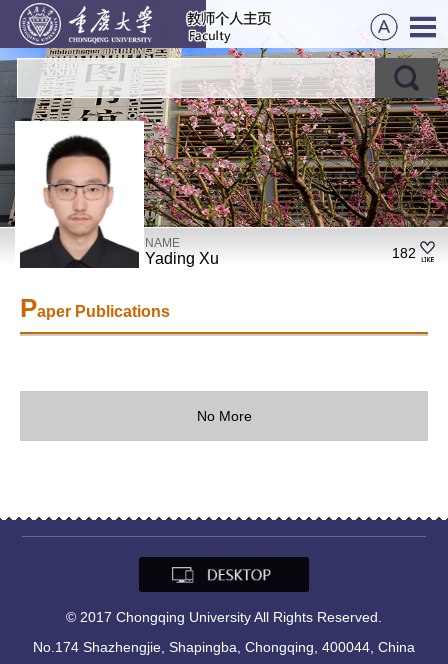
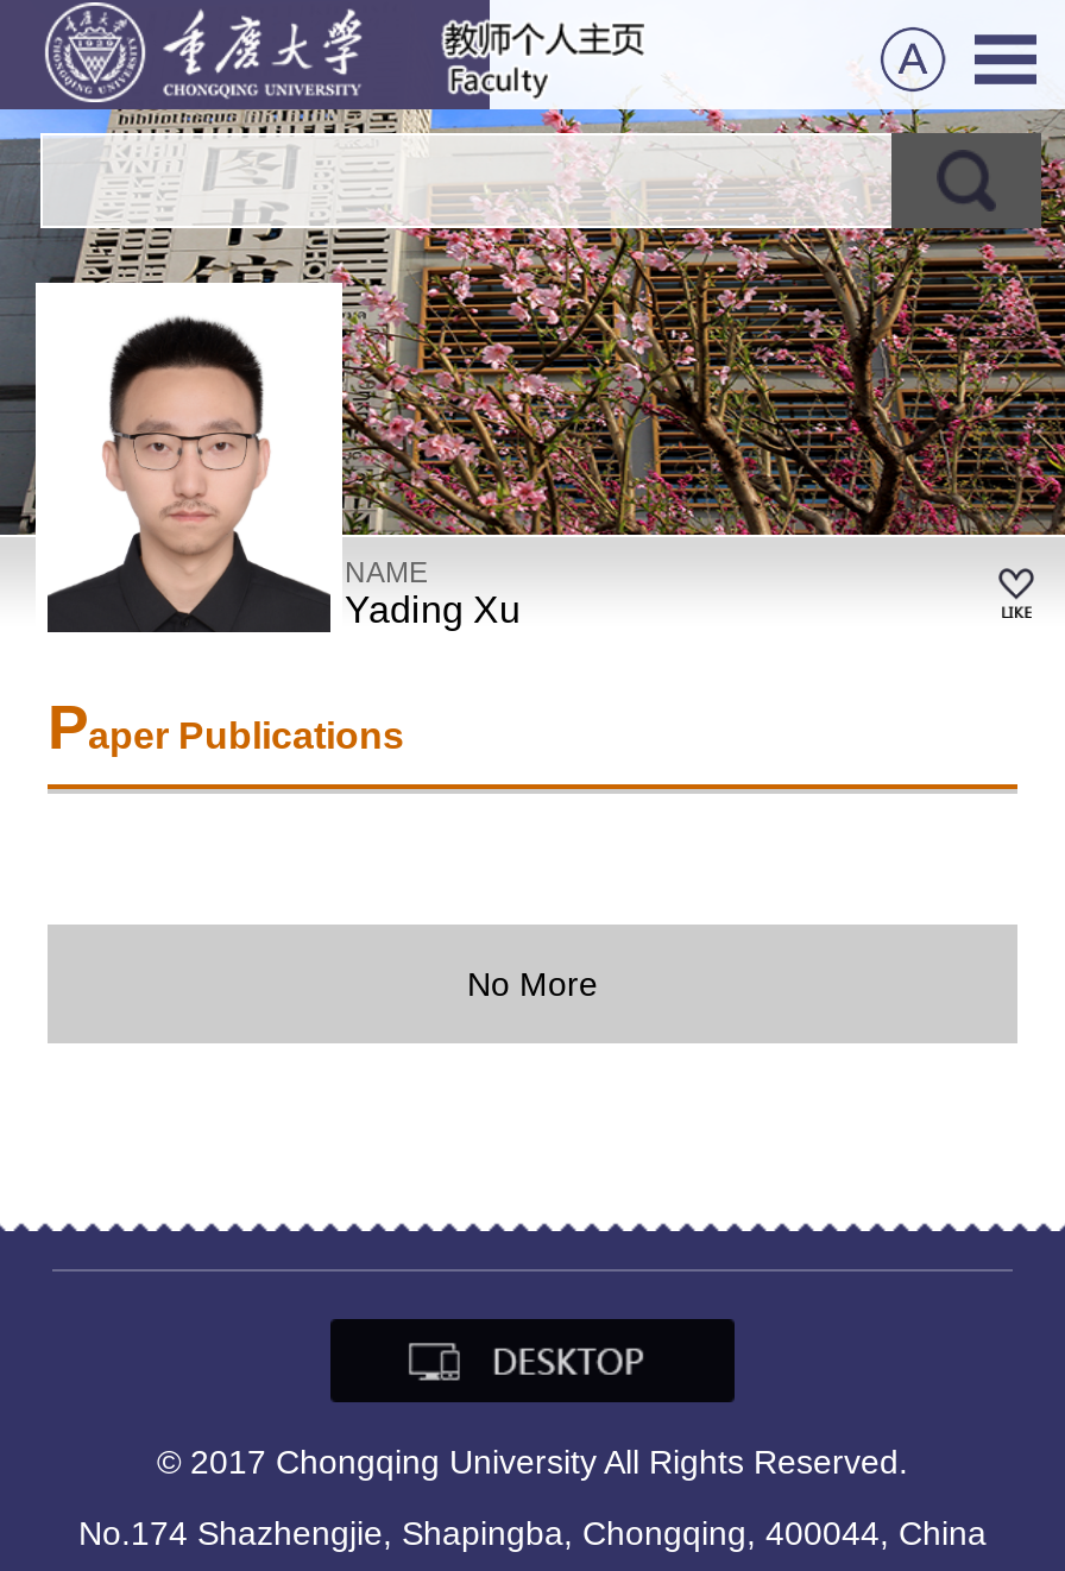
[392,245,416,261] 182 -> none

